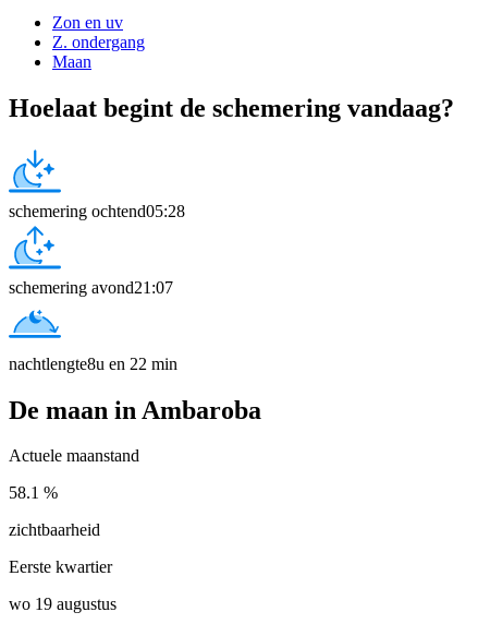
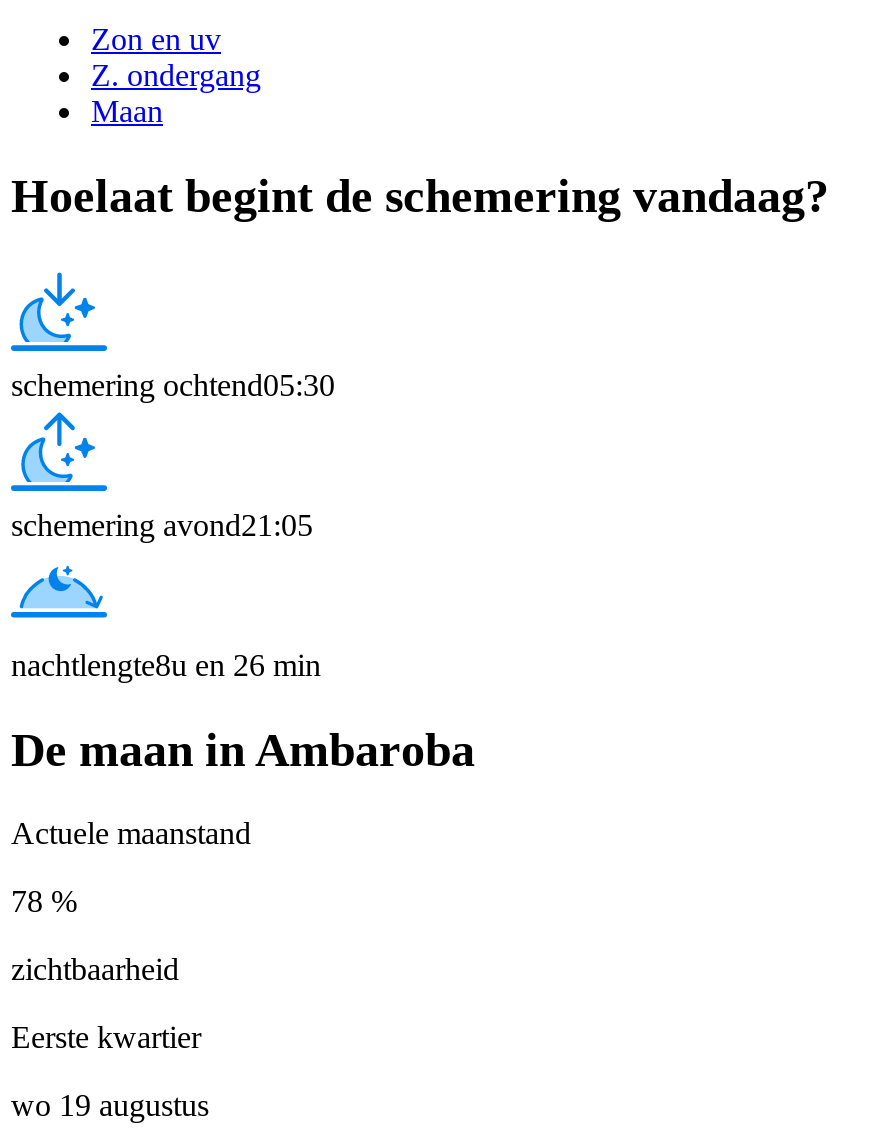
[9,201,185,220] schemering ochtend05:28 -> [11,367,335,401] schemering ochtend05:30
[9,278,173,296] schemering avond21:07 -> [11,507,313,541] schemering avond21:05
[9,354,177,373] nachtlengte8u en 22 min -> [11,647,321,681] nachtlengte8u en 26 min
[9,484,58,502] 58.1 % -> [11,885,77,919] 78 %

